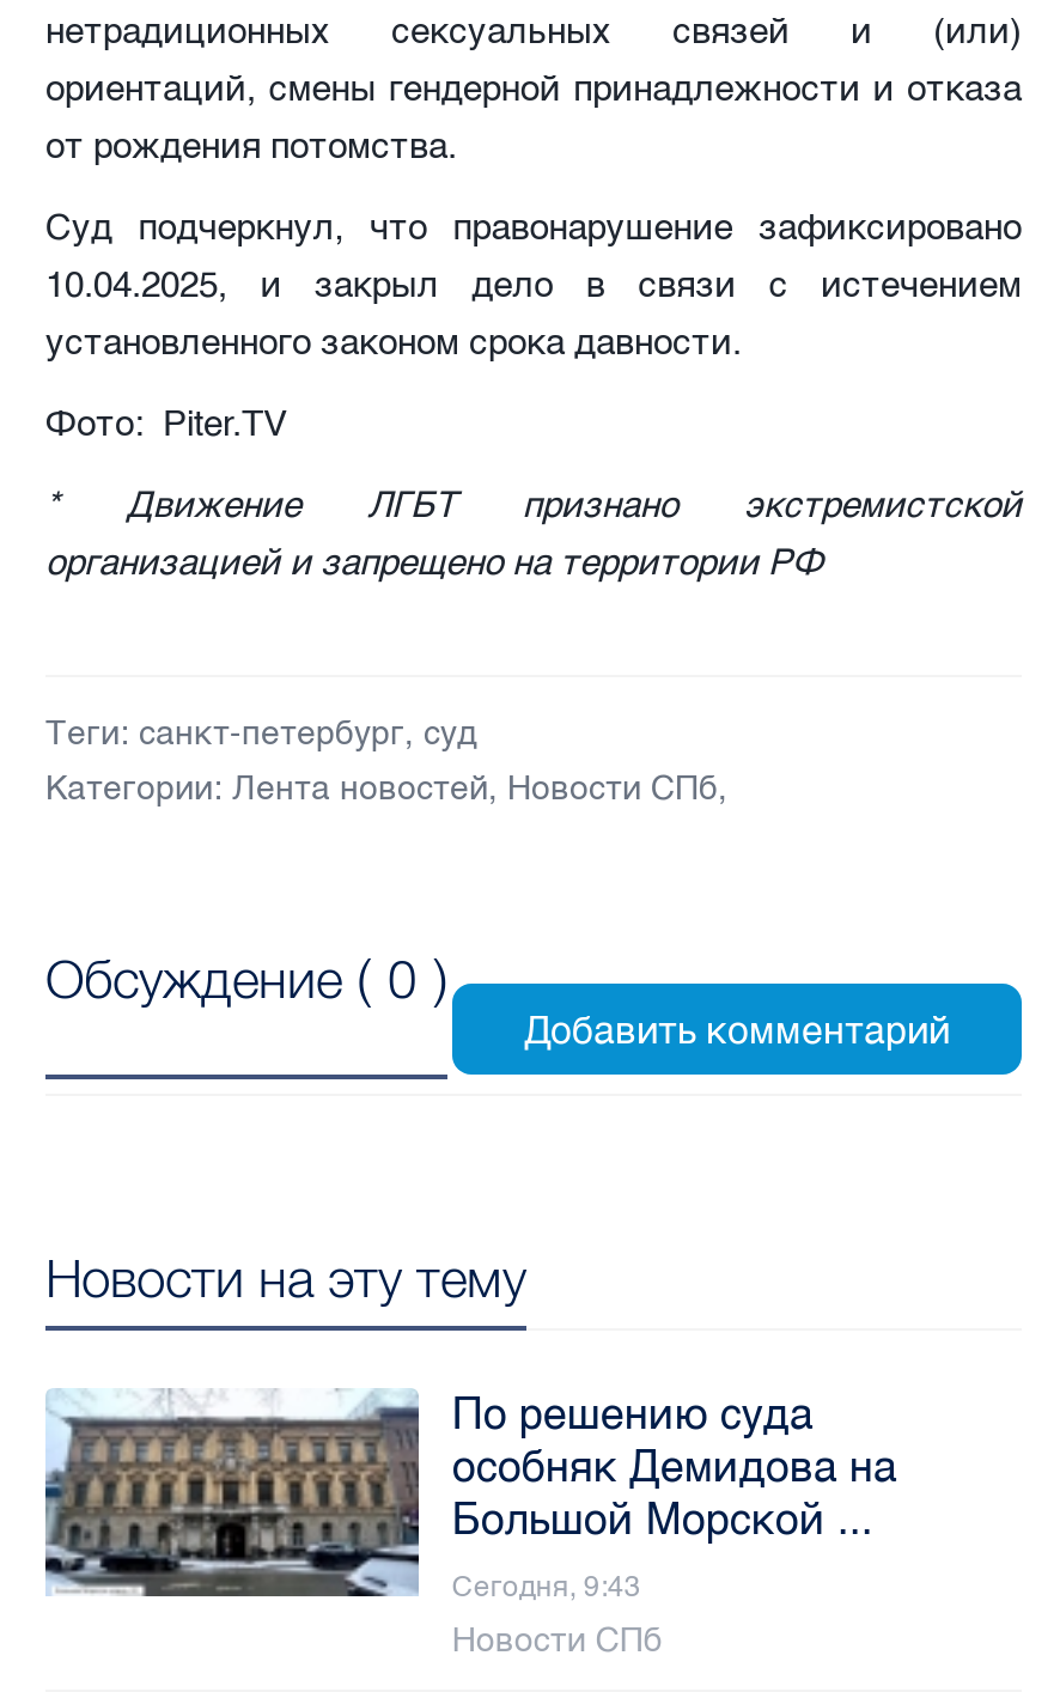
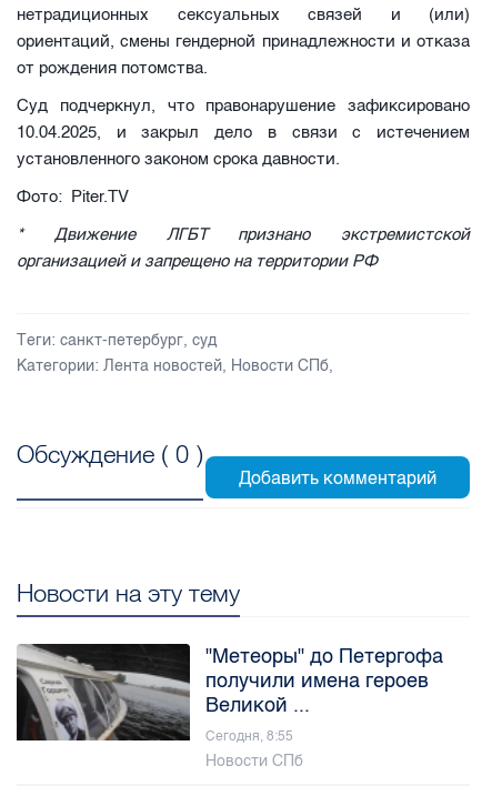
[43,1387,897,1596] [image] | По решению суда | особняк Демидова на | Большой Морской ... -> [16,643,443,742] [image] | "Метеоры" до Петергофа | получили имена героев | Великой ...
[452,1569,641,1602] Сегодня, 9:43 -> [205,728,293,743] Сегодня, 8:55

